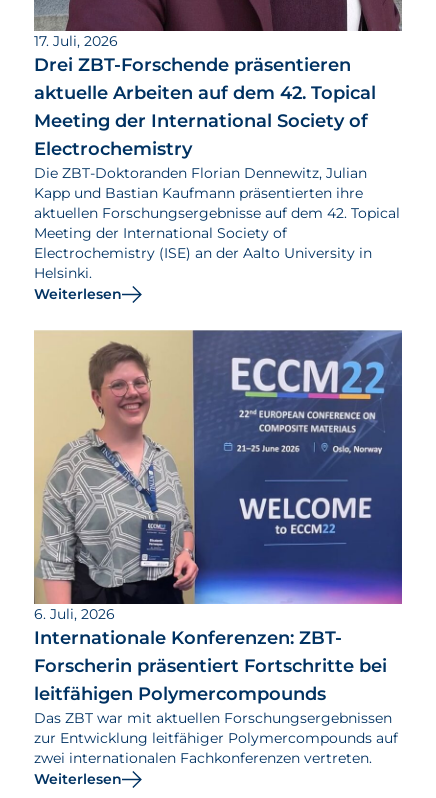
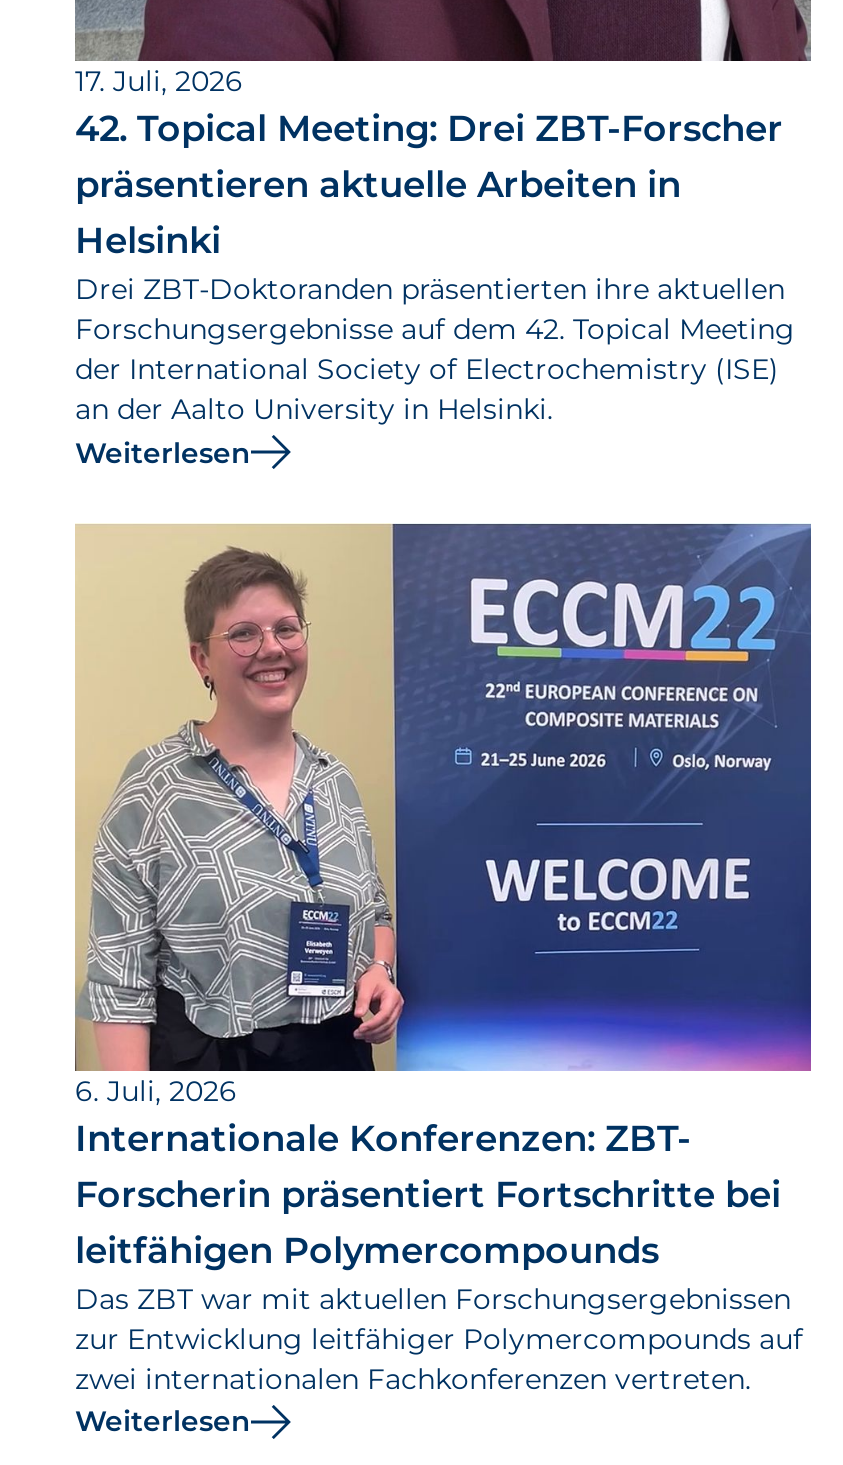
[34,54,400,282] Drei ZBT-Forschende präsentieren | aktuelle Arbeiten auf dem 42. Topical | Meeting der International Society of | Electrochemistry | Die ZBT-Doktoranden Florian Dennewitz, Julian | Kapp und Bastian Kaufmann präsentierten ihre | aktuellen Forschungsergebnisse auf dem 42. Topical | Meeting der International Society of | Electrochemistry (ISE) an der Aalto University in | Helsinki. -> [75,108,795,428] 42. Topical Meeting: Drei ZBT-Forscher | präsentieren aktuelle Arbeiten in | Helsinki | Drei ZBT-Doktoranden präsentierten ihre aktuellen | Forschungsergebnisse auf dem 42. Topical Meeting | der International Society of Electrochemistry (ISE) | an der Aalto University in Helsinki.

